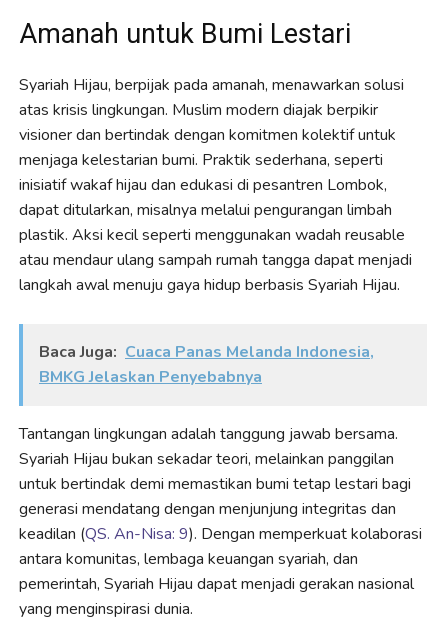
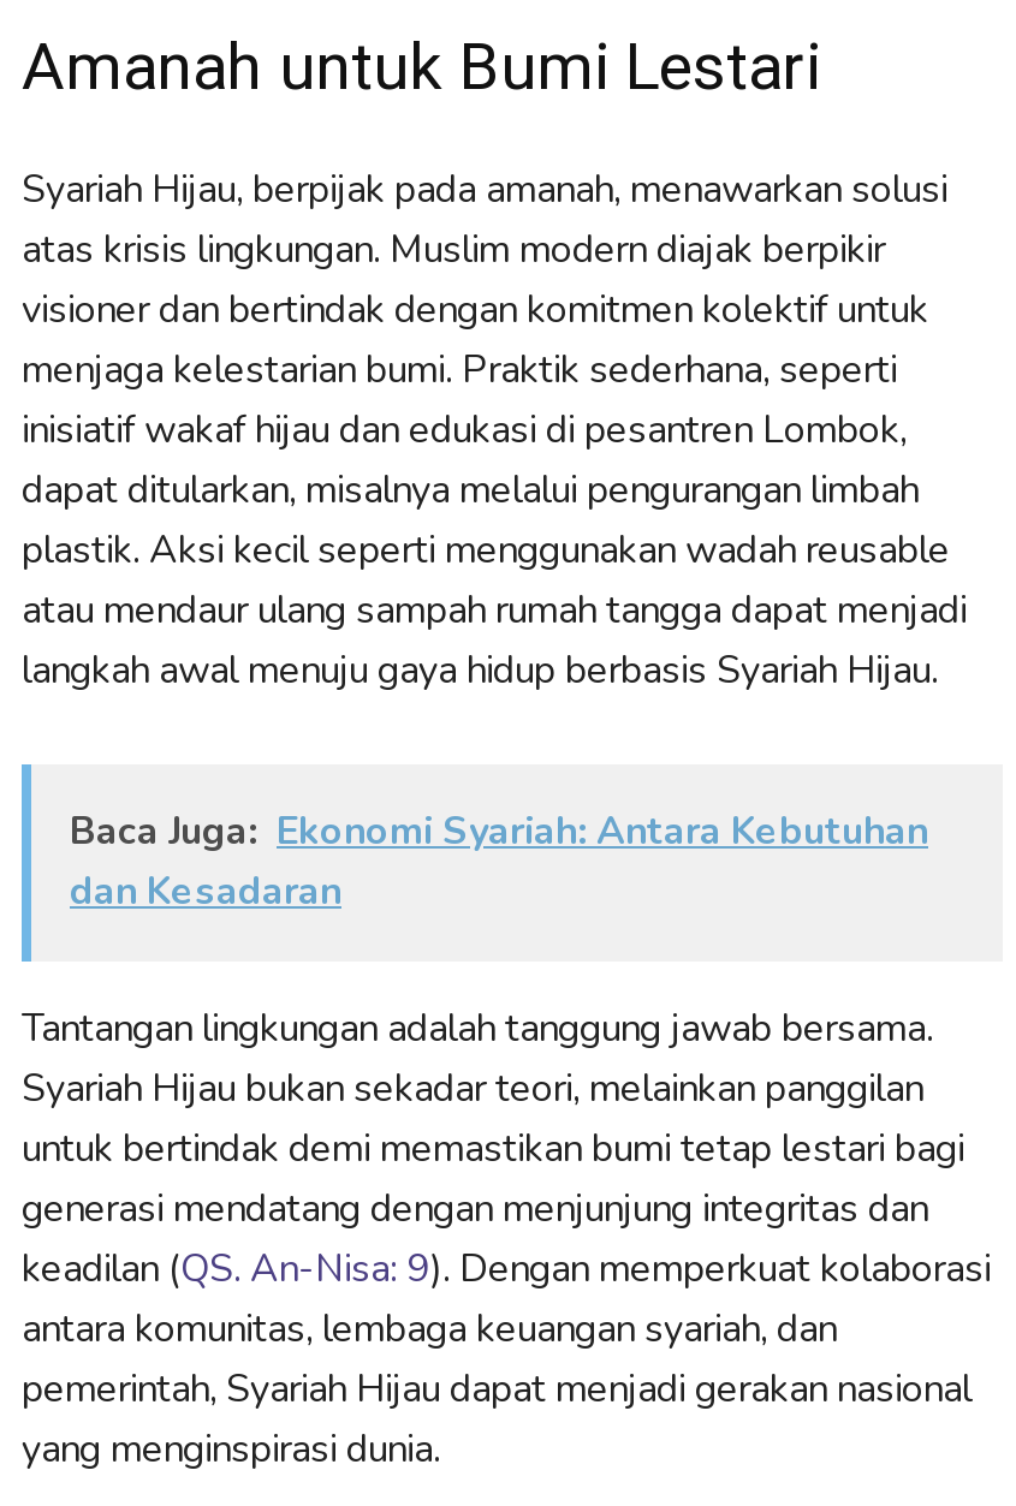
[39,340,374,387] Baca Juga: Cuaca Panas Melanda Indonesia, | BMKG Jelaskan Penyebabnya -> [70,804,928,917] Baca Juga: Ekonomi Syariah: Antara Kebutuhan | dan Kesadaran

